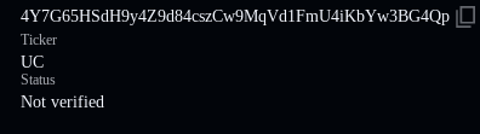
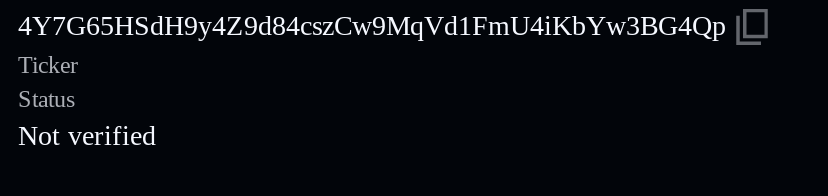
[21,53,44,71] UC -> none

